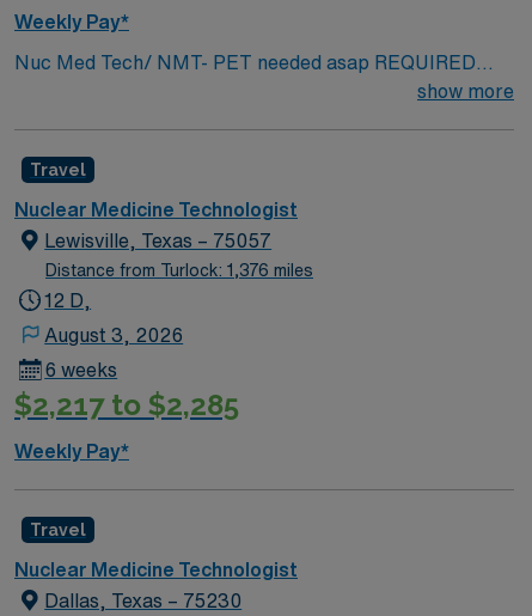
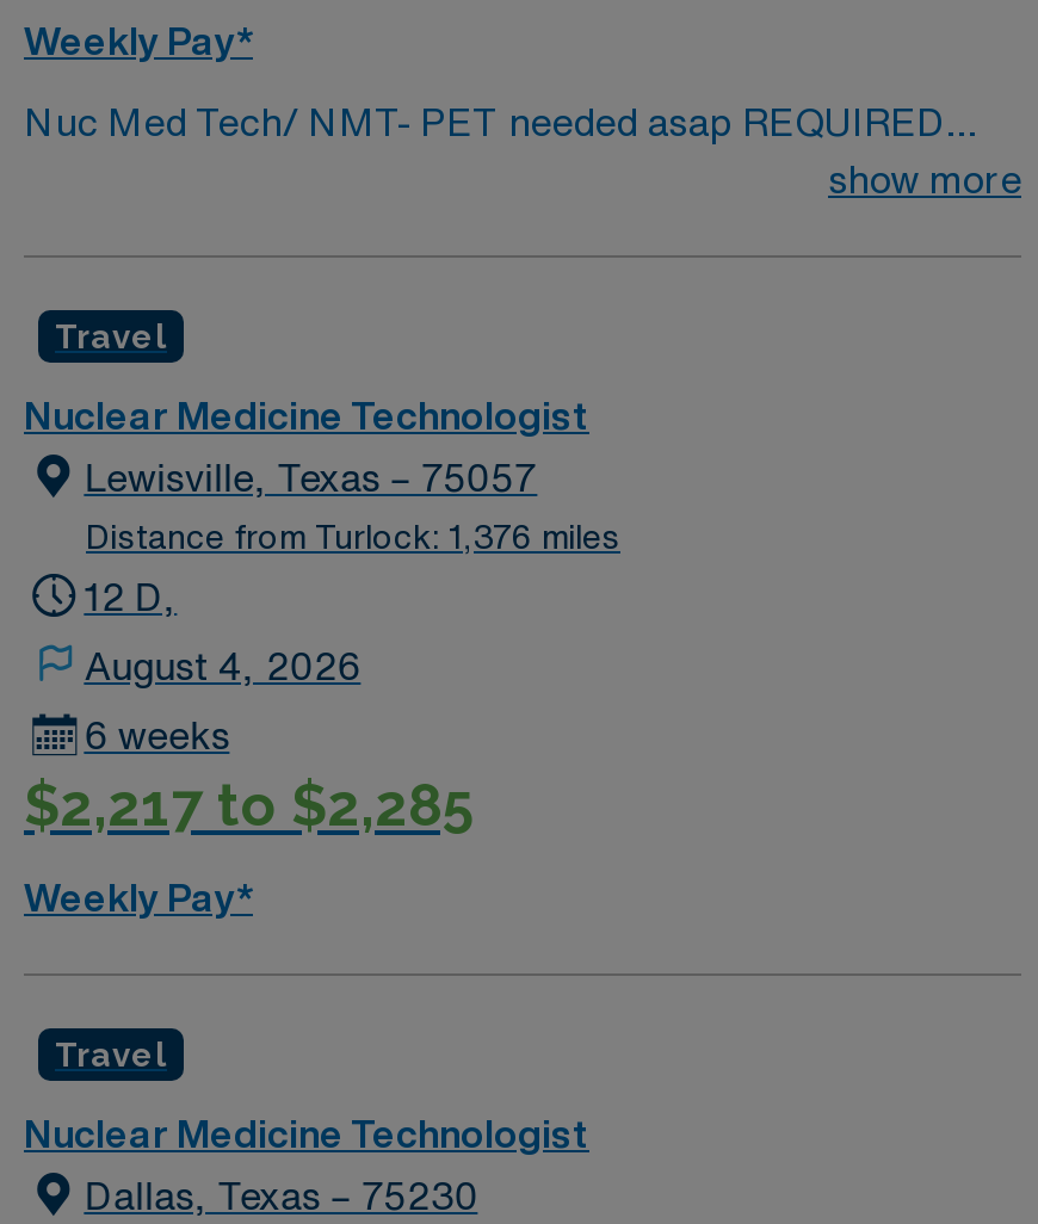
[44,325,183,344] August 3, 2026 -> [84,647,361,685] August 4, 2026

